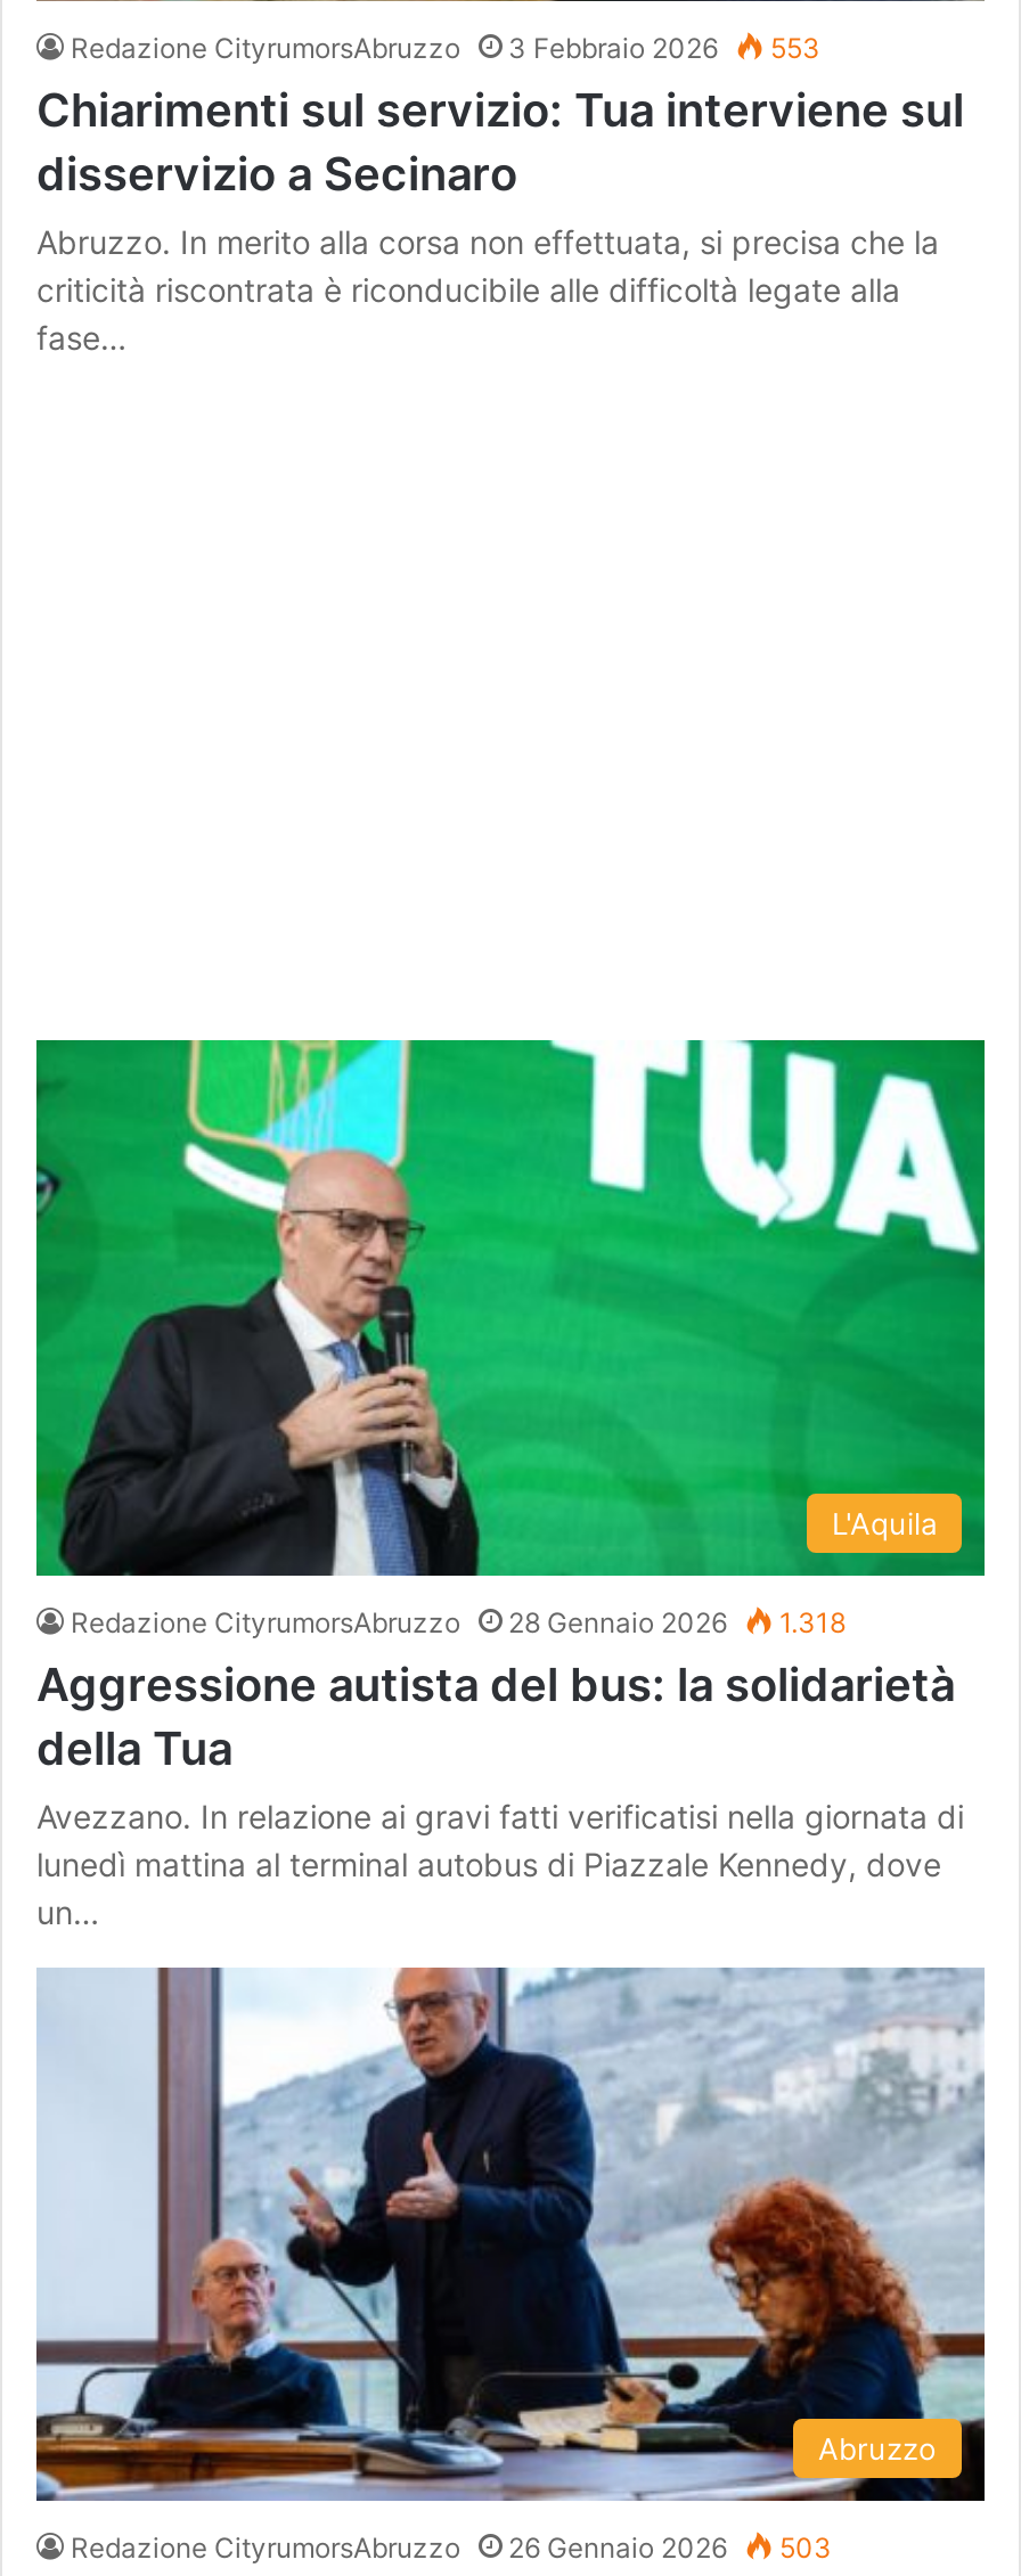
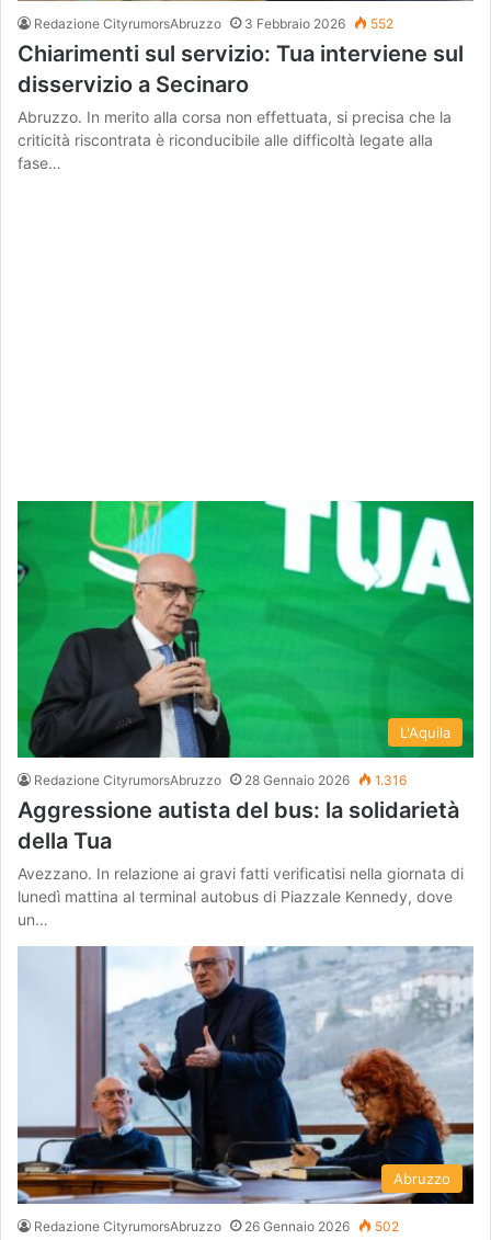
[71,31,820,65] Redazione CityrumorsAbruzzo 3 Febbraio 2026 553 -> [34,15,393,31] Redazione CityrumorsAbruzzo 3 Febbraio 2026 552
[71,1605,846,1639] Redazione CityrumorsAbruzzo 28 Gennaio 2026 1.318 -> [34,772,407,789] Redazione CityrumorsAbruzzo 28 Gennaio 2026 1.316
[71,2532,832,2566] Redazione CityrumorsAbruzzo 26 Gennaio 2026 503 -> [34,1218,399,1235] Redazione CityrumorsAbruzzo 26 Gennaio 2026 502

